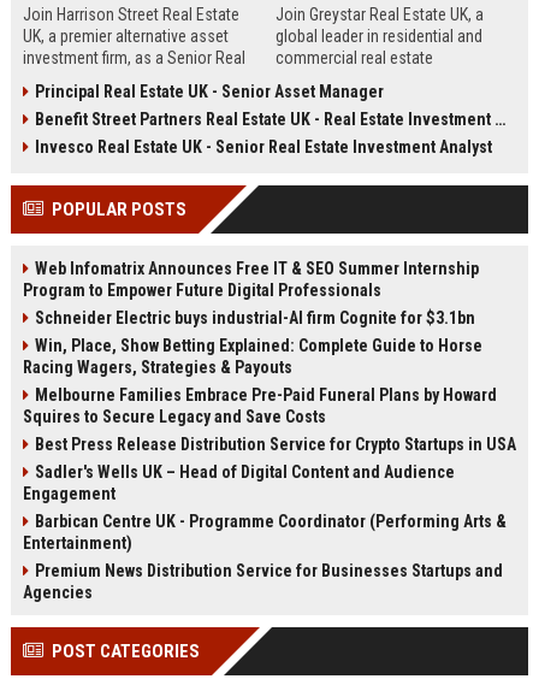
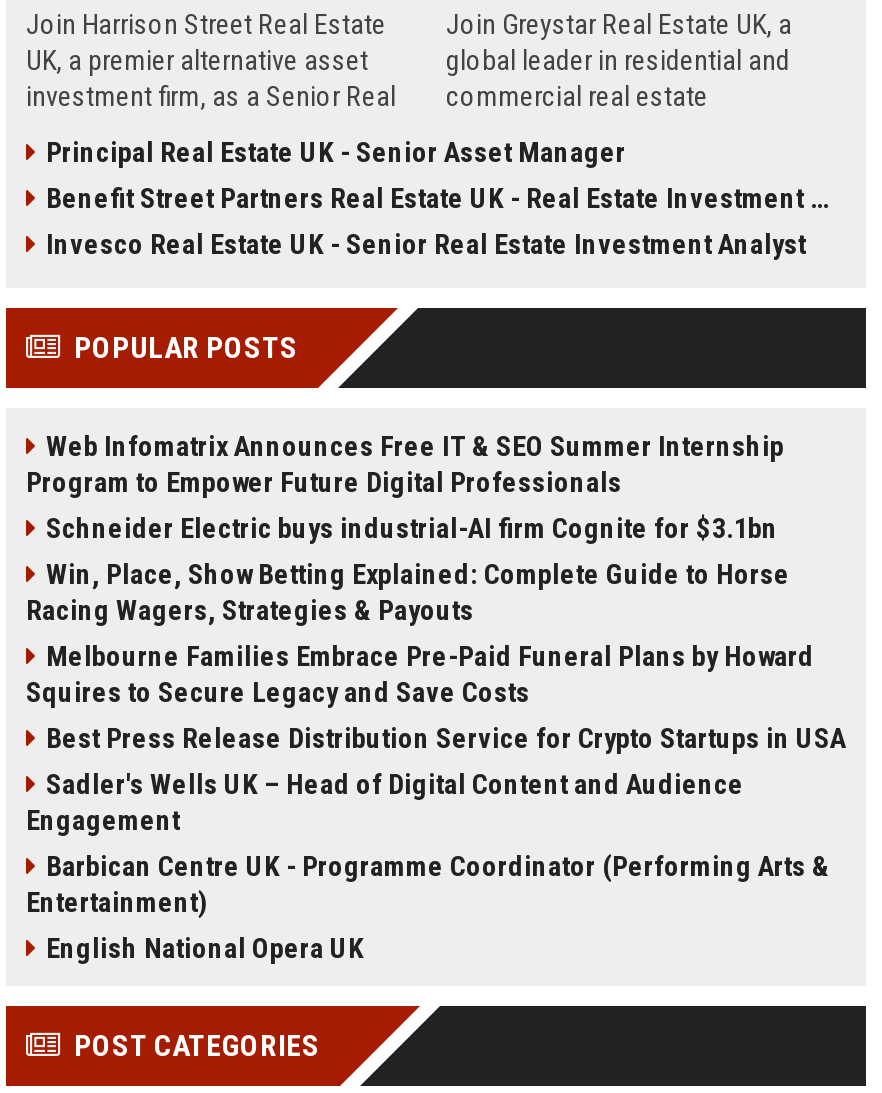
[23,561,503,602] Premium News Distribution Service for Businesses Startups and | Agencies -> [46,932,364,964] English National Opera UK

